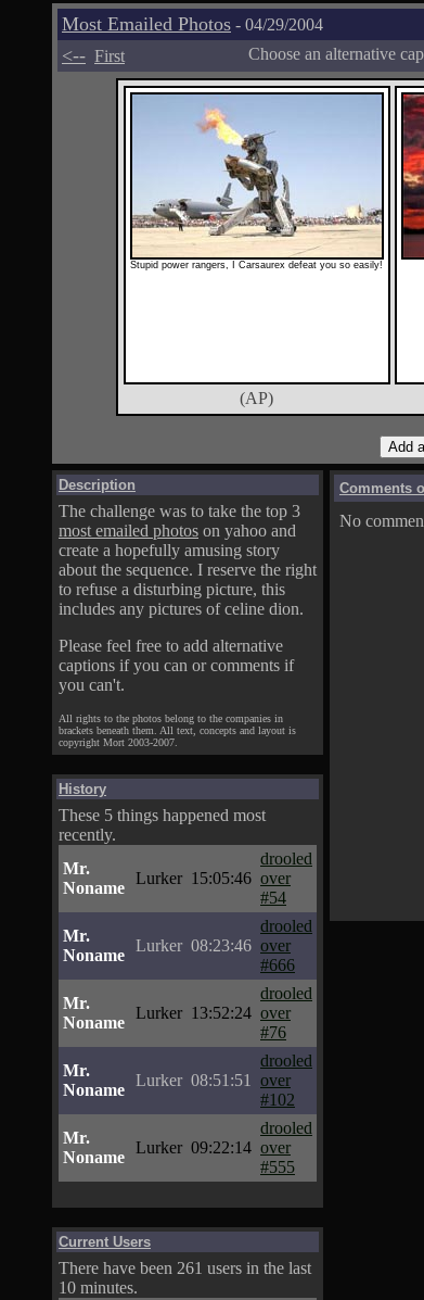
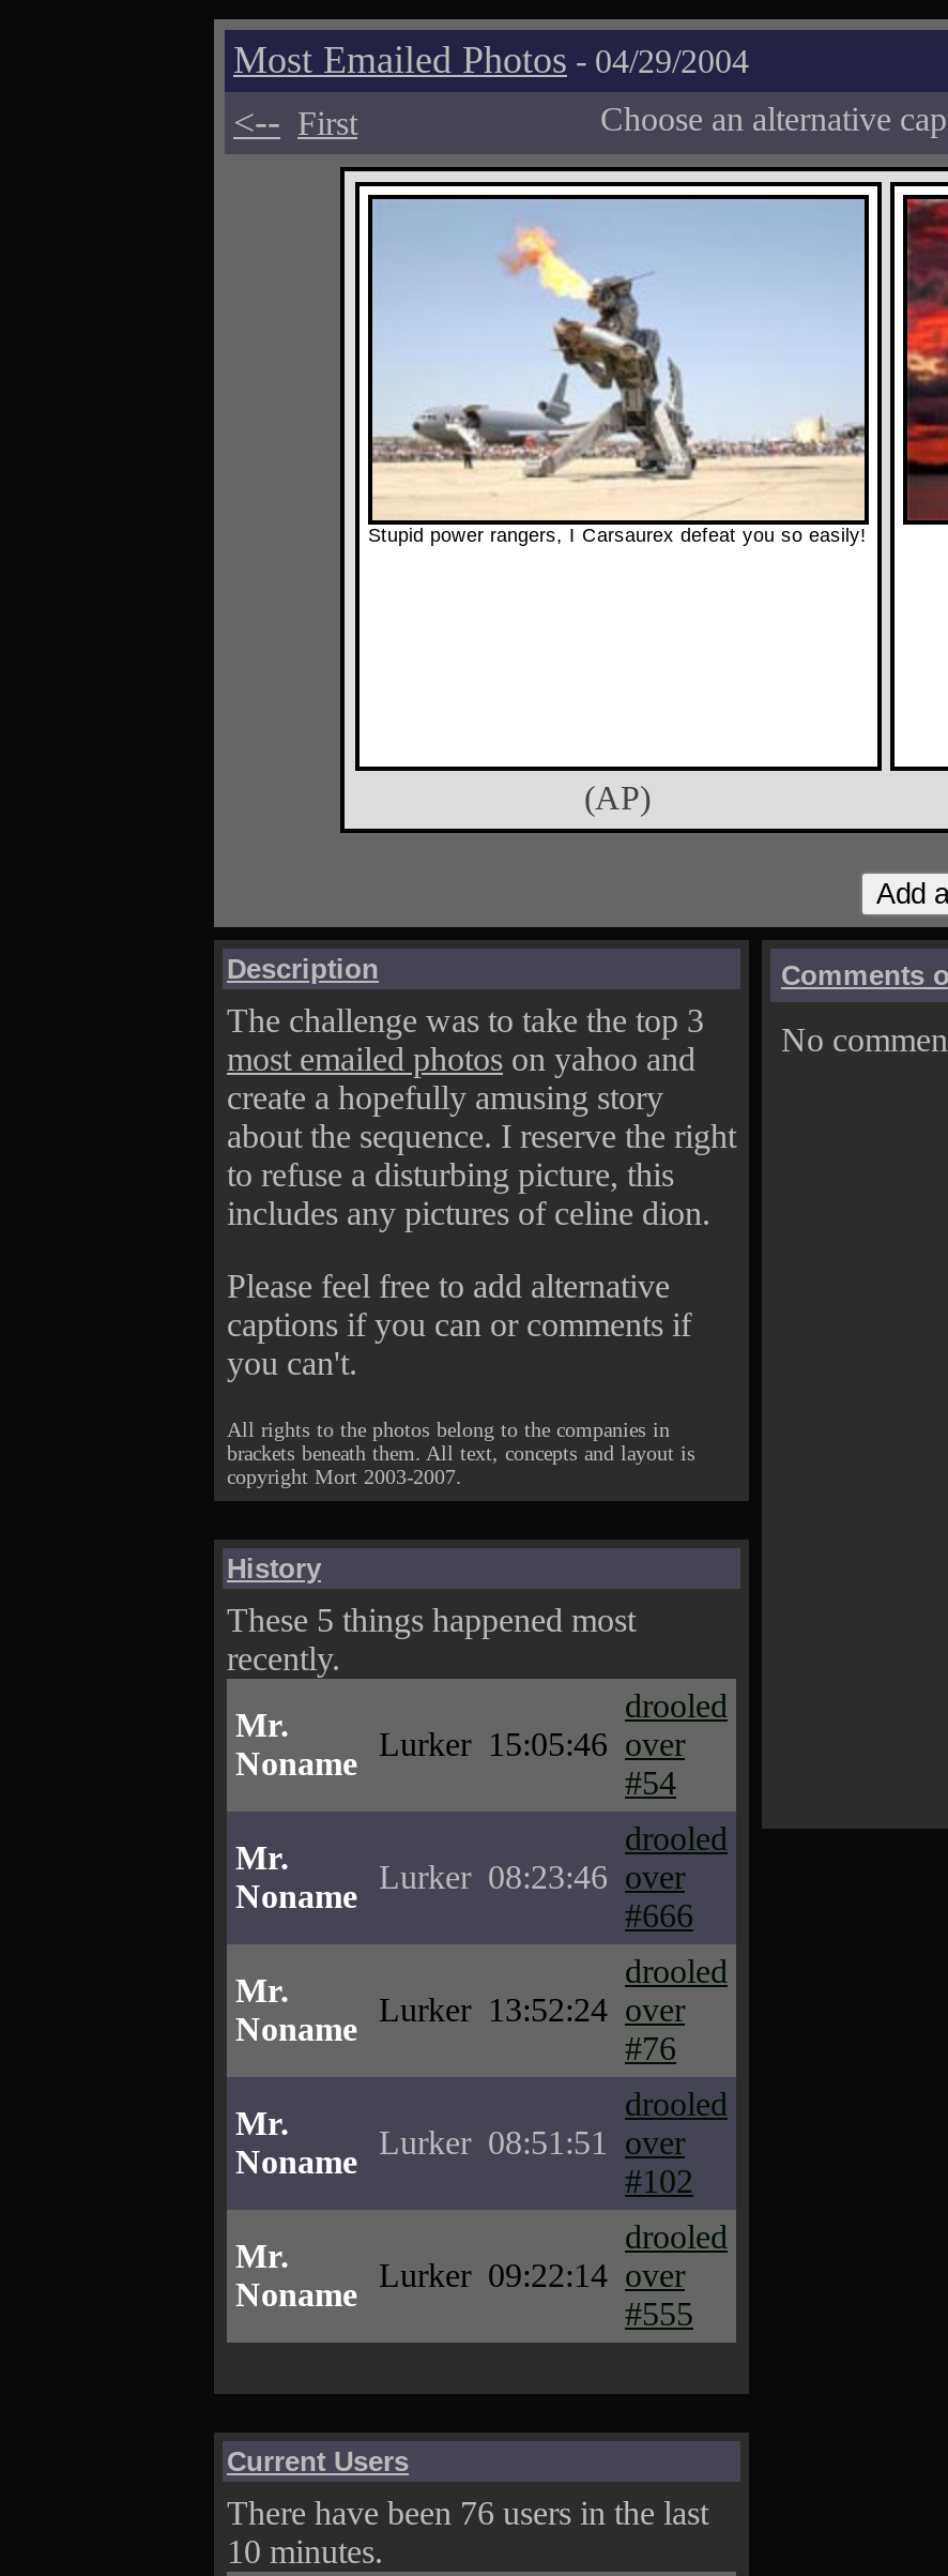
[59,1259,311,1277] There have been 261 users in the last -> [227,2495,708,2531] There have been 76 users in the last

